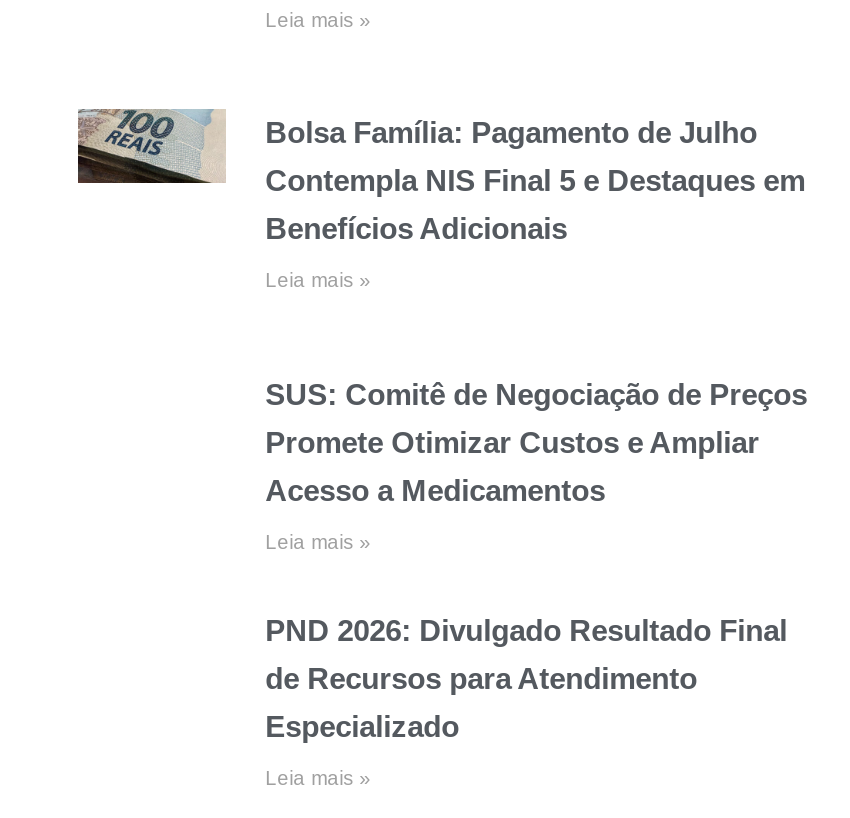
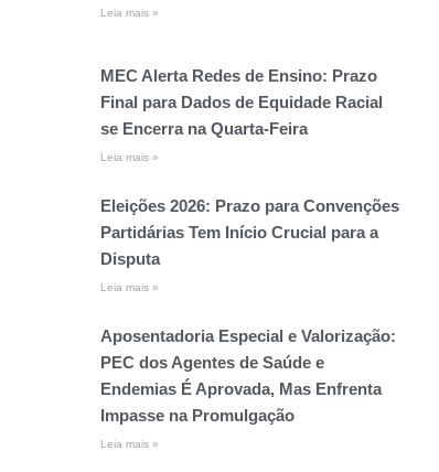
[76,106,228,186] [image] -> none
[265,116,805,246] Bolsa Família: Pagamento de Julho | Contempla NIS Final 5 e Destaques em | Benefícios Adicionais -> [100,66,382,138] MEC Alerta Redes de Ensino: Prazo | Final para Dados de Equidade Racial | se Encerra na Quarta-Feira
[265,376,807,506] SUS: Comitê de Negociação de Preços | Promete Otimizar Custos e Ampliar | Acesso a Medicamentos -> [100,196,399,268] Eleições 2026: Prazo para Convenções | Partidárias Tem Início Crucial para a | Disputa
[265,612,787,742] PND 2026: Divulgado Resultado Final | de Recursos para Atendimento | Especializado -> [100,326,396,424] Aposentadoria Especial e Valorização: | PEC dos Agentes de Saúde e | Endemias É Aprovada, Mas Enfrenta | Impasse na Promulgação

